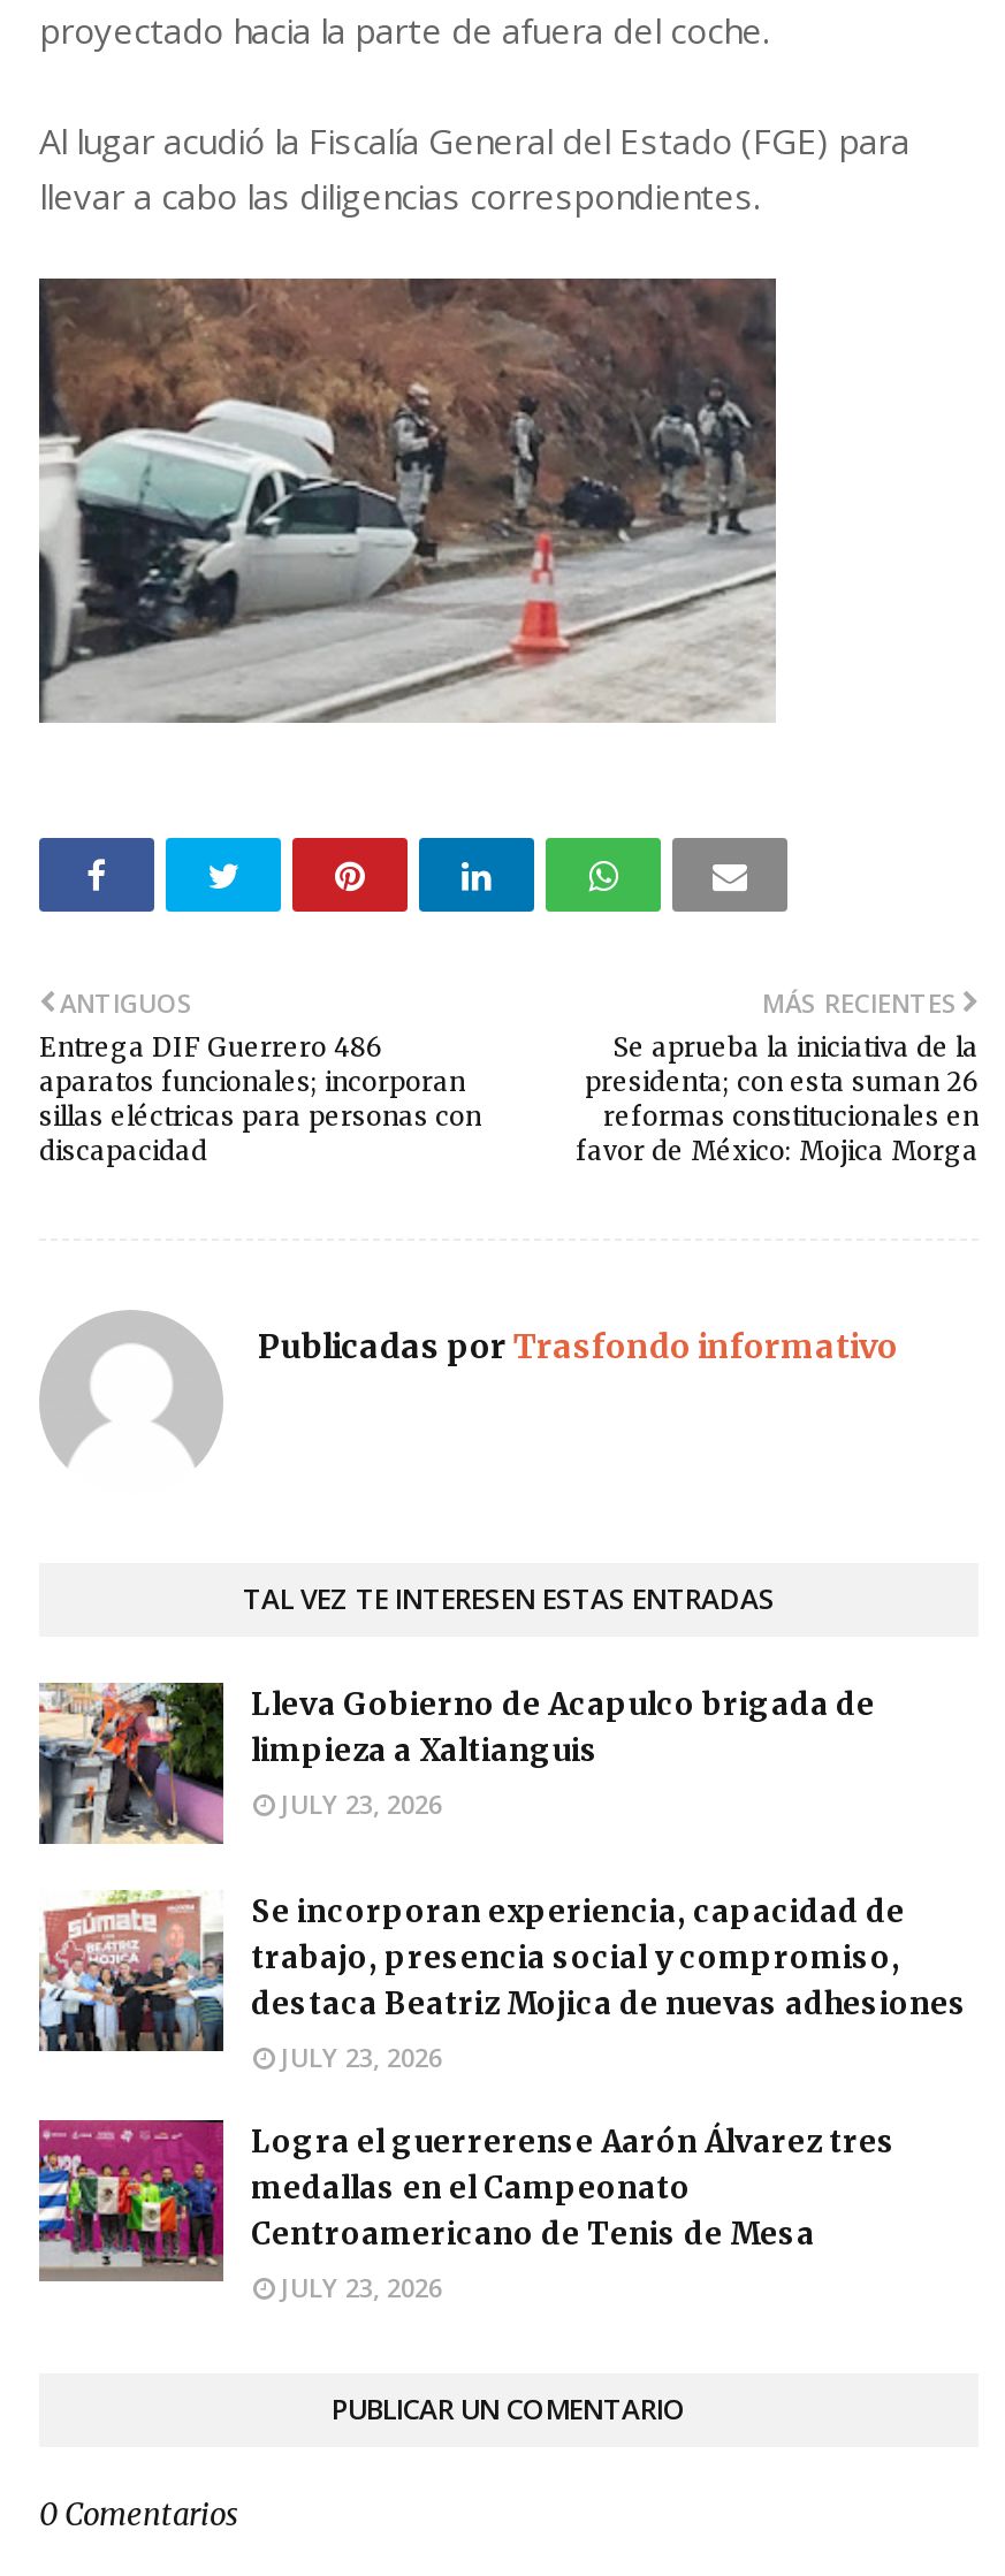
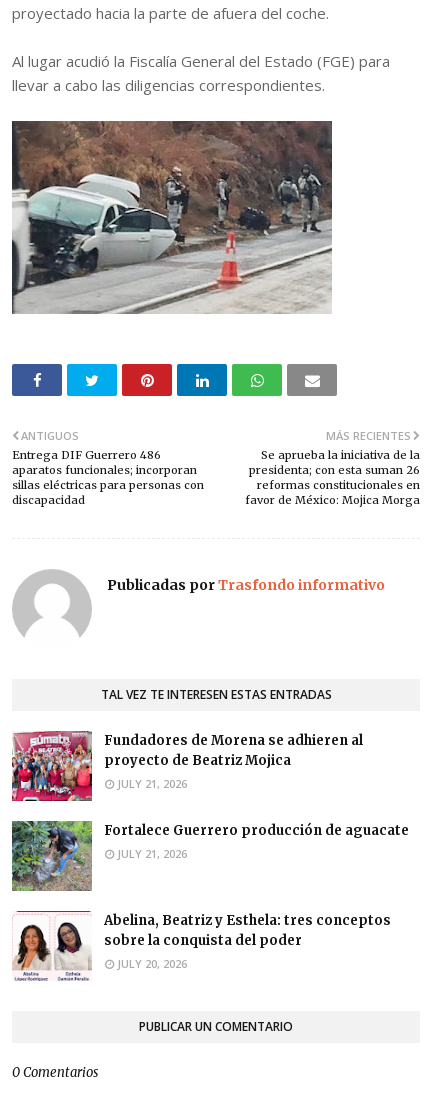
[37,1681,875,1846] [image] | Lleva Gobierno de Acapulco brigada de | limpieza a Xaltianguis | JULY 23, 2026 -> [11,730,363,802] [image] | Fundadores de Morena se adhieren al | proyecto de Beatriz Mojica | JULY 21, 2026
[39,1888,967,2073] [image] | Se incorporan experiencia, capacidad de | trabajo, presencia social y compromiso, | destaca Beatriz Mojica de nuevas adhesiones | JULY 23, 2026 -> [11,820,409,892] [image] | Fortalece Guerrero producción de aguacate | JULY 21, 2026
[37,2118,896,2303] [image] | Logra el guerrerense Aarón Álvarez tres | medallas en el Campeonato | Centroamericano de Tenis de Mesa | JULY 23, 2026 -> [12,910,391,982] [image] | Abelina, Beatriz y Esthela: tres conceptos | sobre la conquista del poder | JULY 20, 2026

